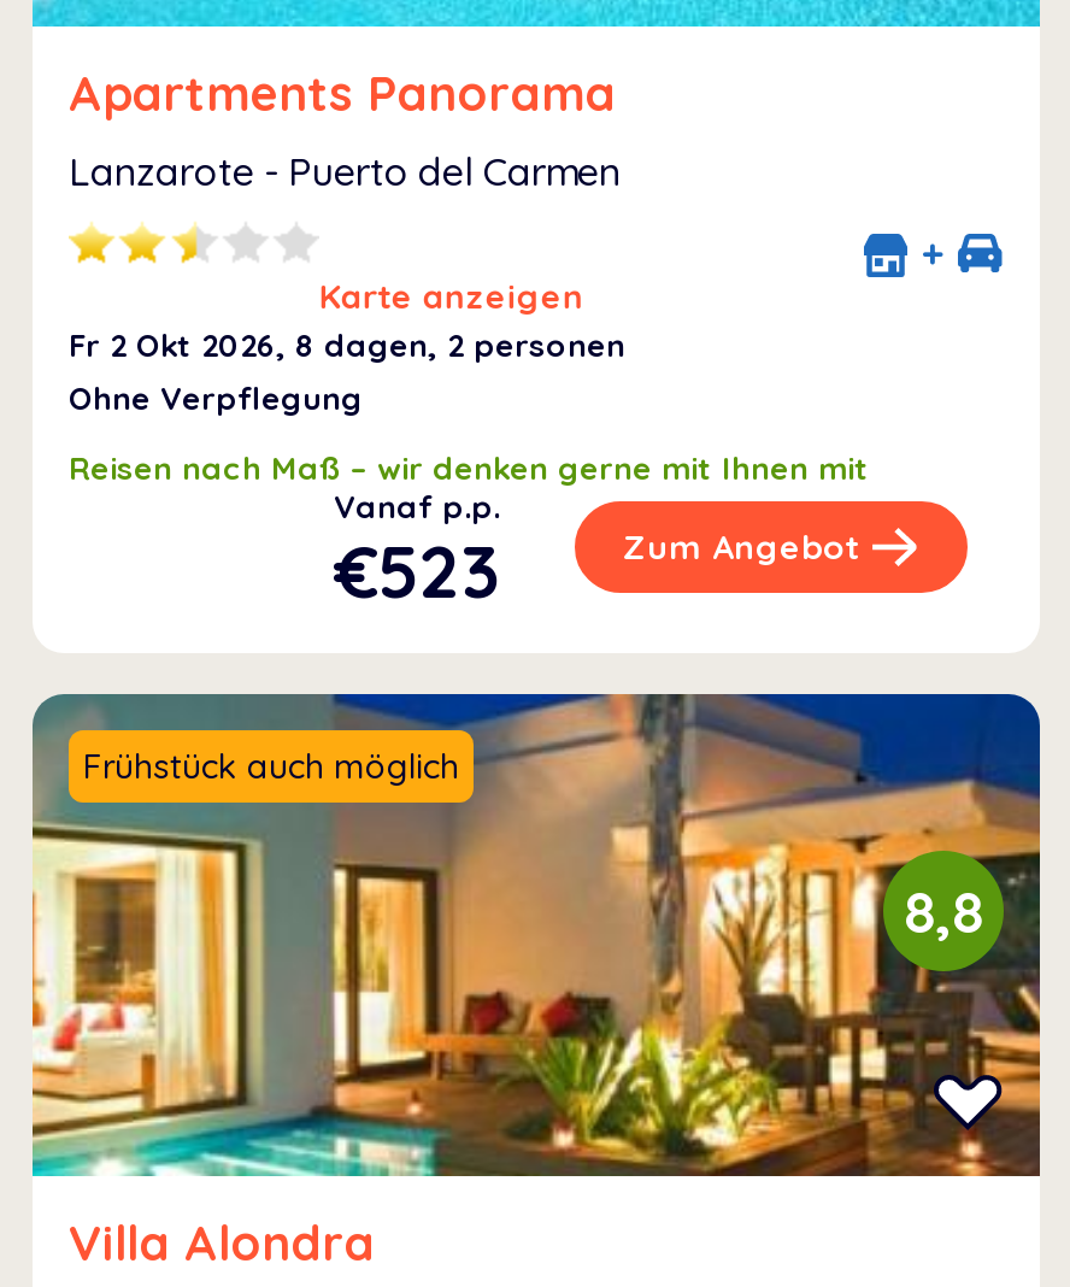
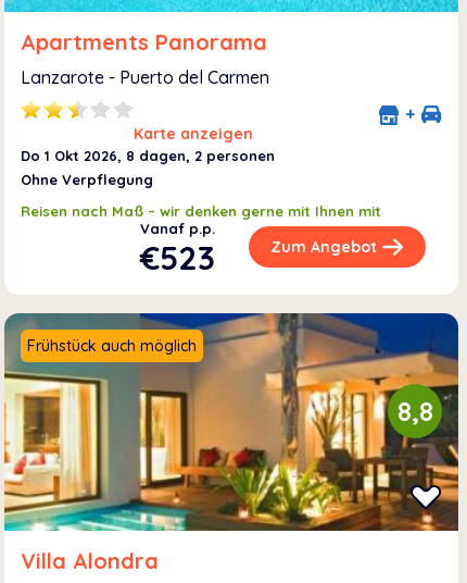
[69,325,625,364] Fr 2 Okt 2026, 8 dagen, 2 personen -> [21,147,275,164] Do 1 Okt 2026, 8 dagen, 2 personen

